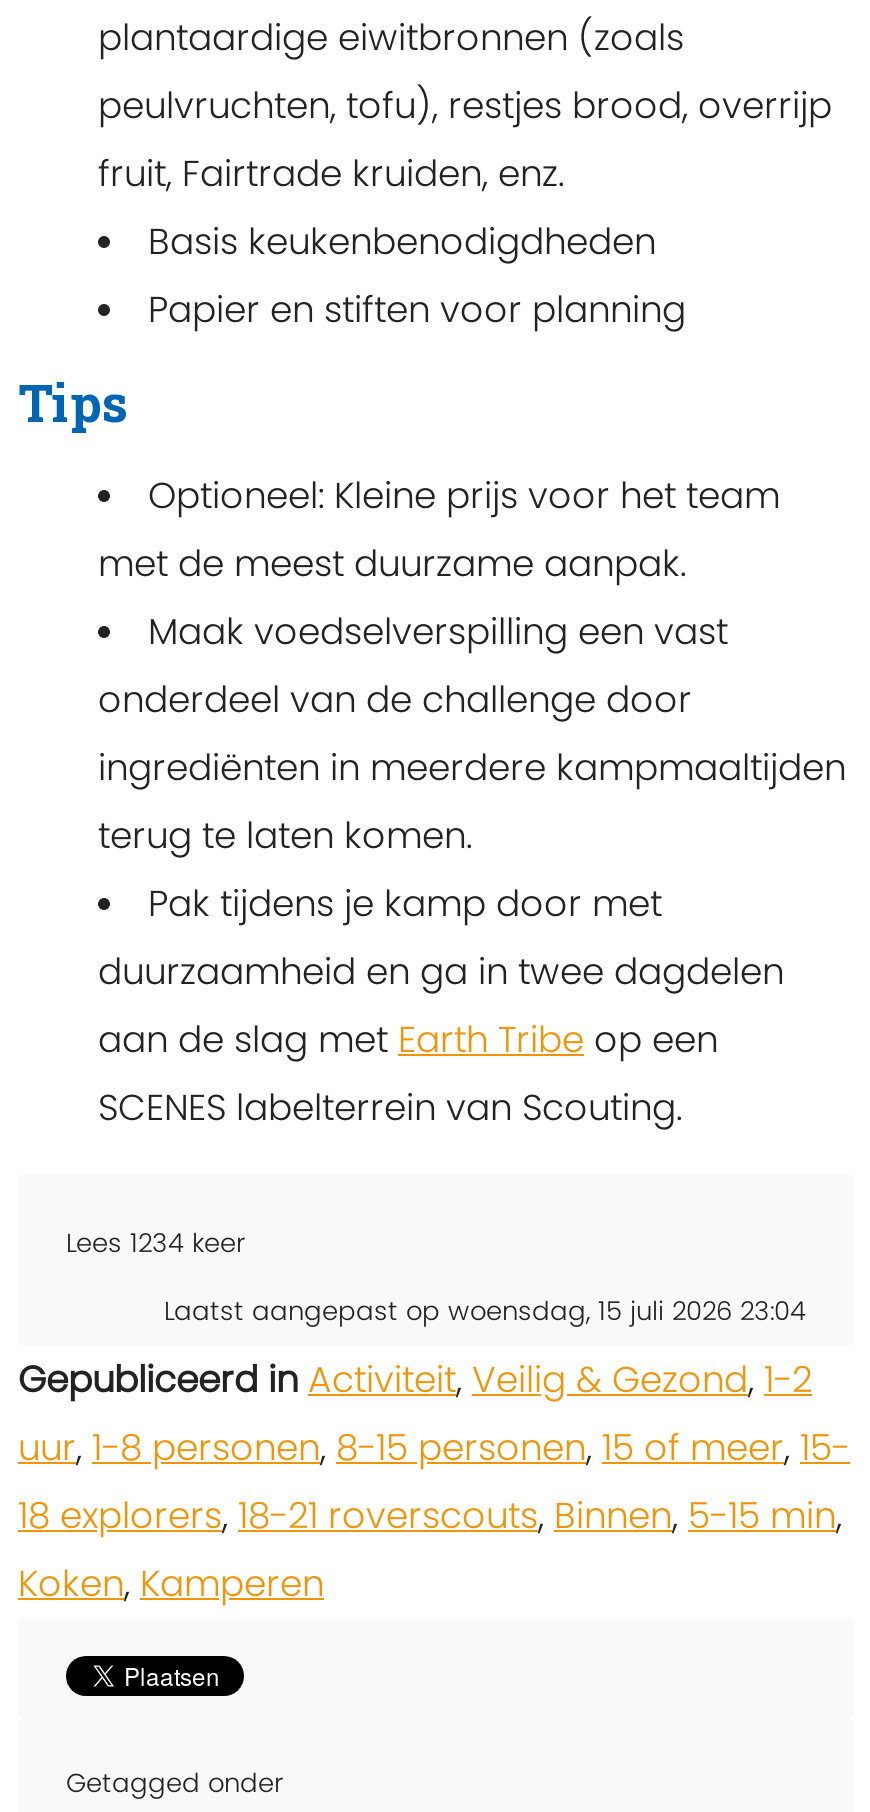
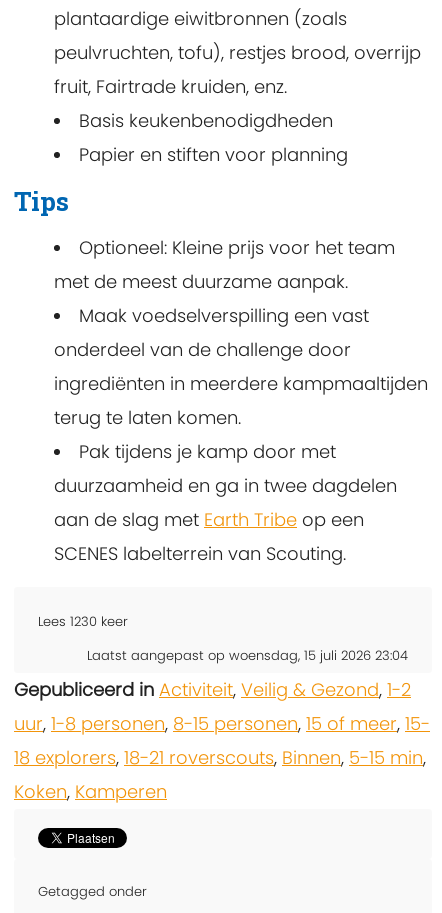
[66,1224,246,1262] Lees 1234 keer -> [38,612,128,631] Lees 1230 keer

